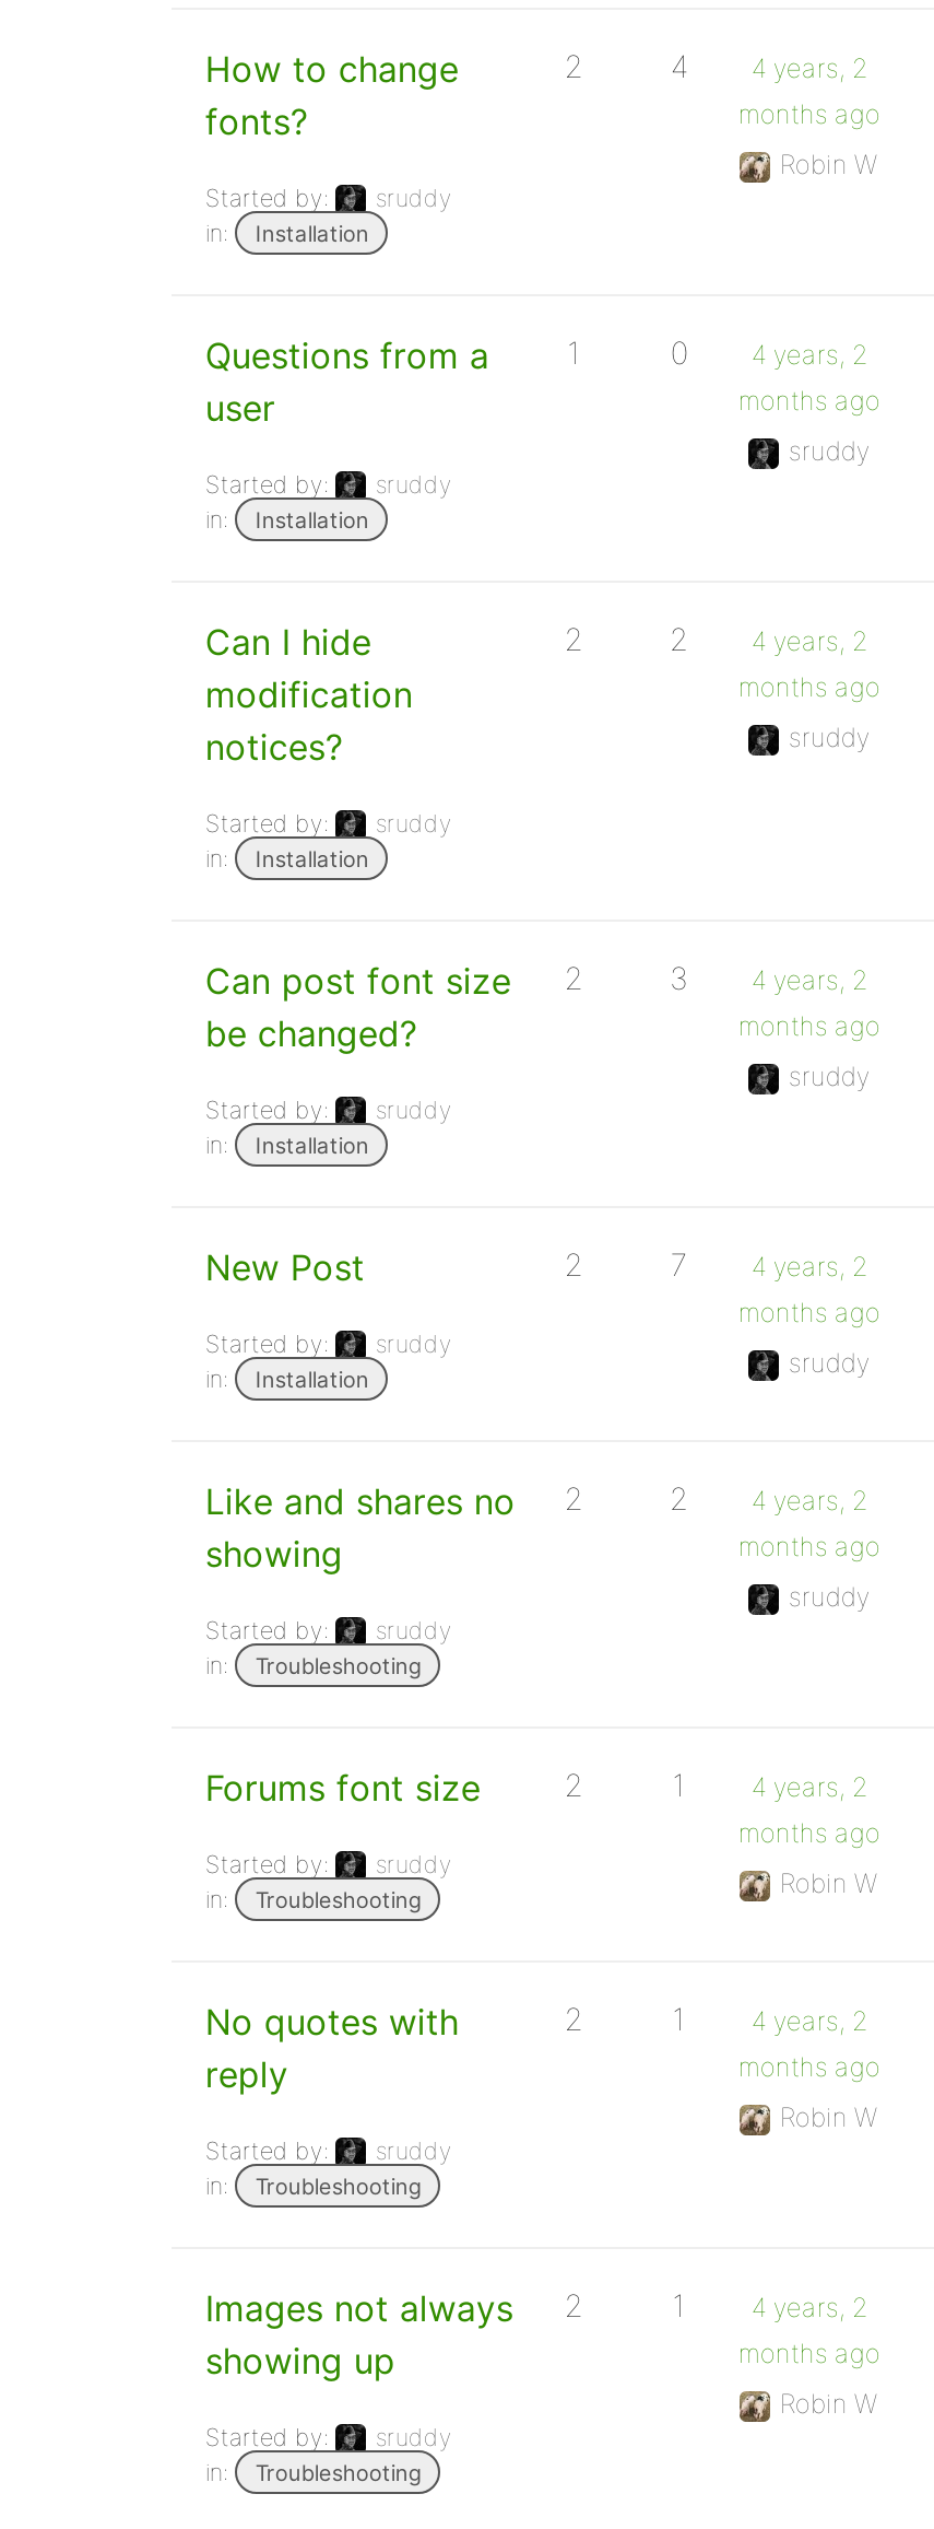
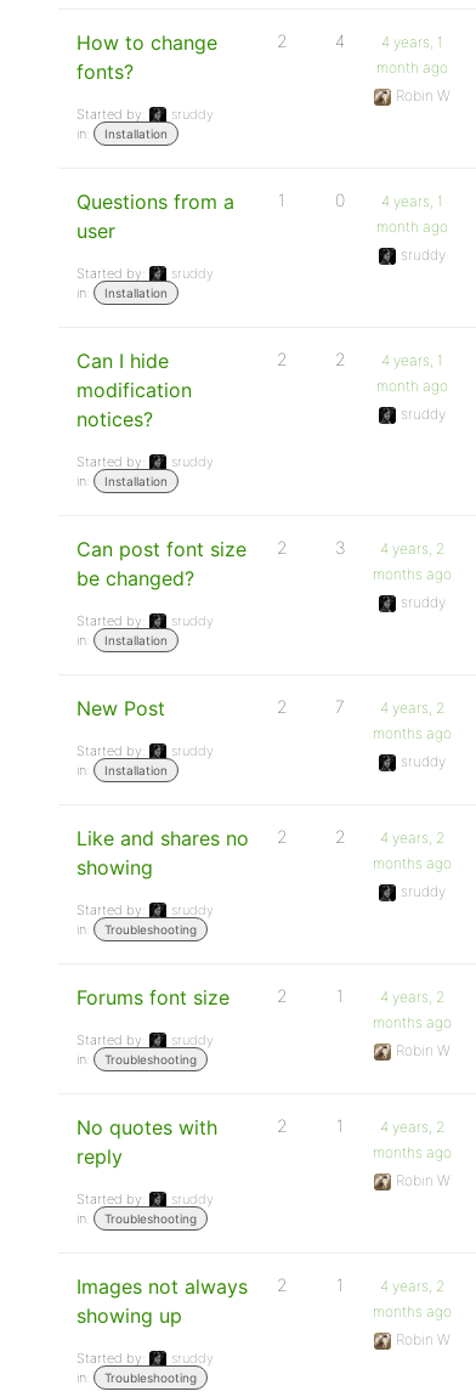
[671,47,867,84] 4 4 years, 2 -> [336,30,444,51] 4 4 years, 1
[738,97,880,130] months ago -> [377,58,449,77] month ago
[671,333,867,371] 0 4 years, 2 -> [336,190,444,210] 0 4 years, 1
[738,384,880,417] months ago -> [377,217,449,236] month ago
[669,620,867,657] 2 4 years, 2 -> [335,349,444,369] 2 4 years, 1
[738,670,880,703] months ago -> [377,377,449,395] month ago

